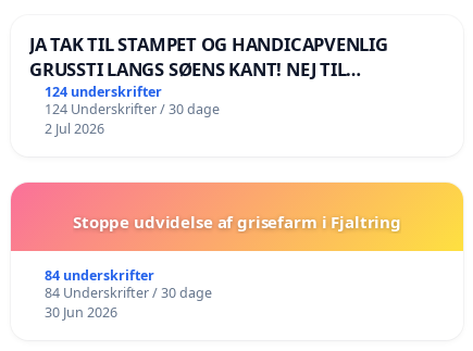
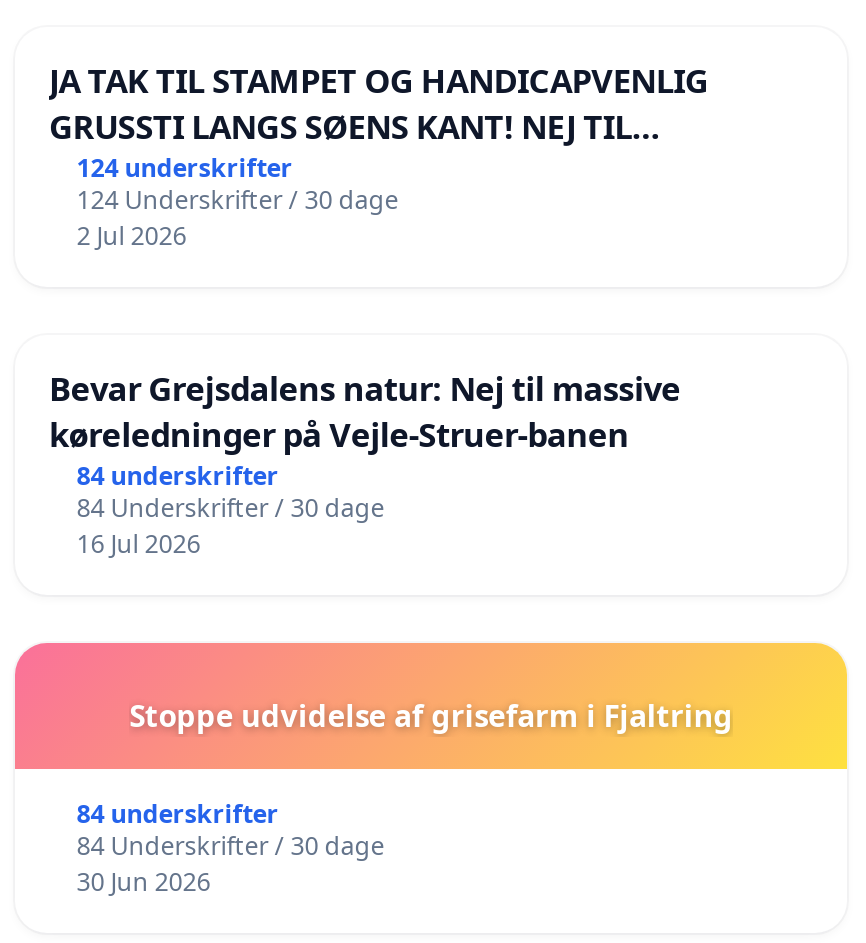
none -> [49,365,681,560] Bevar Grejsdalens natur: Nej til massive | køreledninger på Vejle-Struer-banen | 84 underskrifter | 84 Underskrifter / 30 dage | 16 Jul 2026

